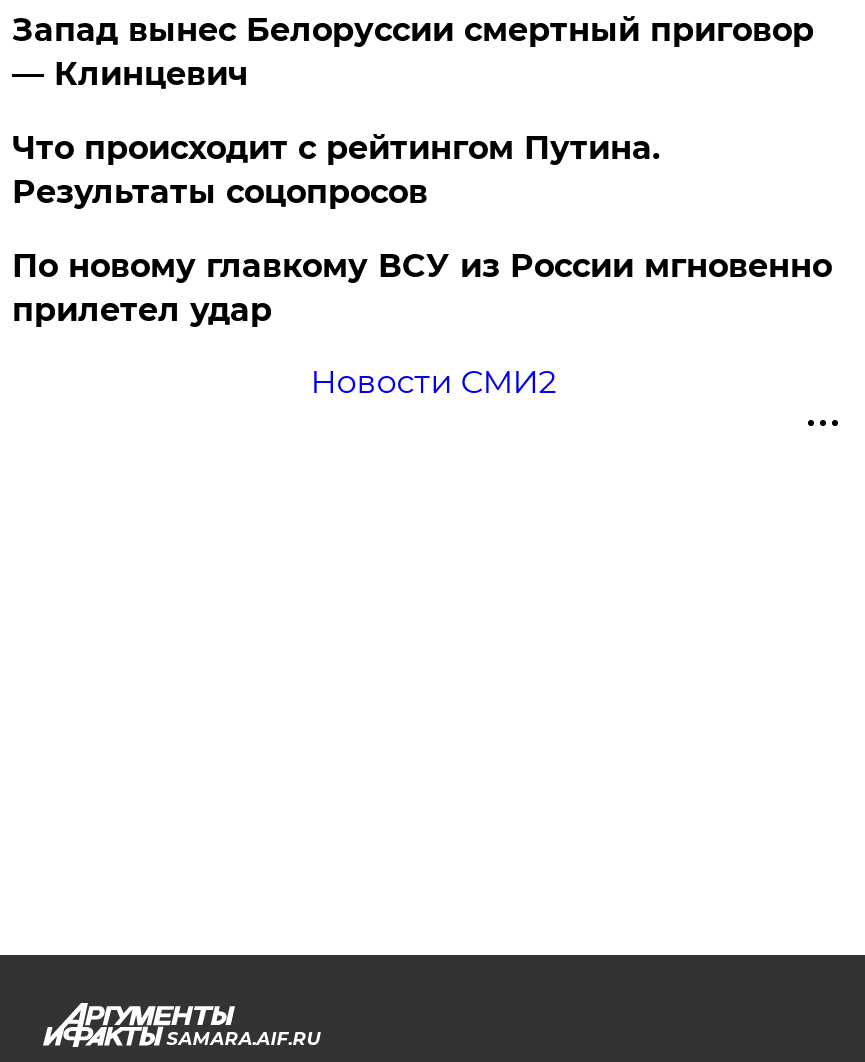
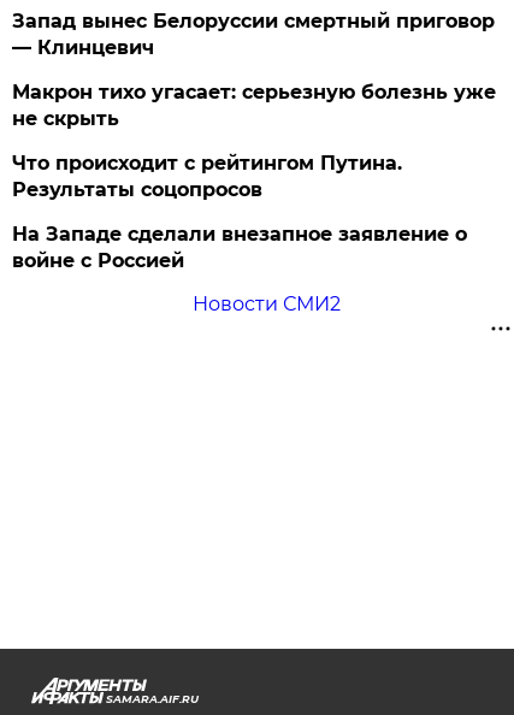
none -> [13,81,496,130] Макрон тихо угасает: серьезную болезнь уже | не скрыть
[12,248,832,330] По новому главкому ВСУ из России мгновенно | прилетел удар -> [13,223,468,273] На Западе сделали внезапное заявление о | войне с Россией

